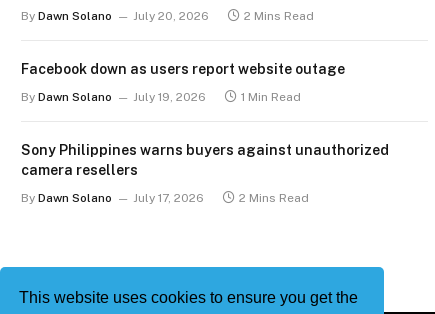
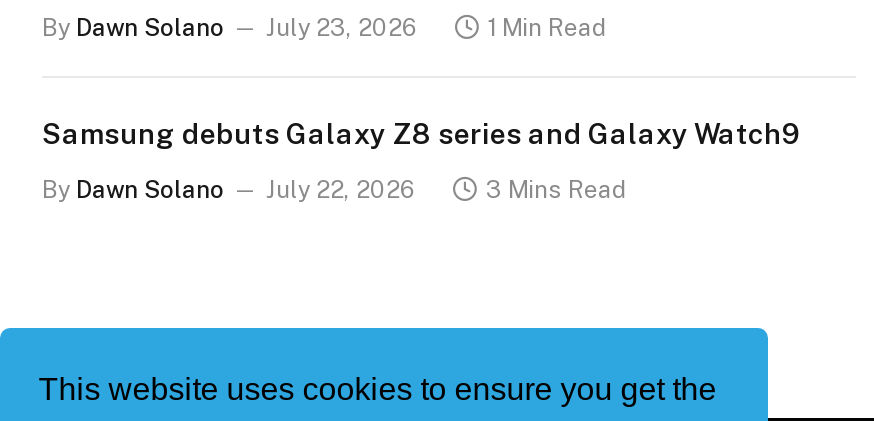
[133,8,314,22] July 20, 2026 | 2 Mins Read -> [266,13,608,41] July 23, 2026 | 1 Min Read
[21,60,345,76] Facebook down as users report website outage -> [42,117,800,149] Samsung debuts Galaxy Z8 series and Galaxy Watch9
[21,89,389,204] July 19, 2026 | 1 Min Read | Sony Philippines warns buyers against unauthorized | camera resellers | By Dawn Solano | July 17, 2026 | 2 Mins Read -> [266,175,628,203] July 22, 2026 | 3 Mins Read

